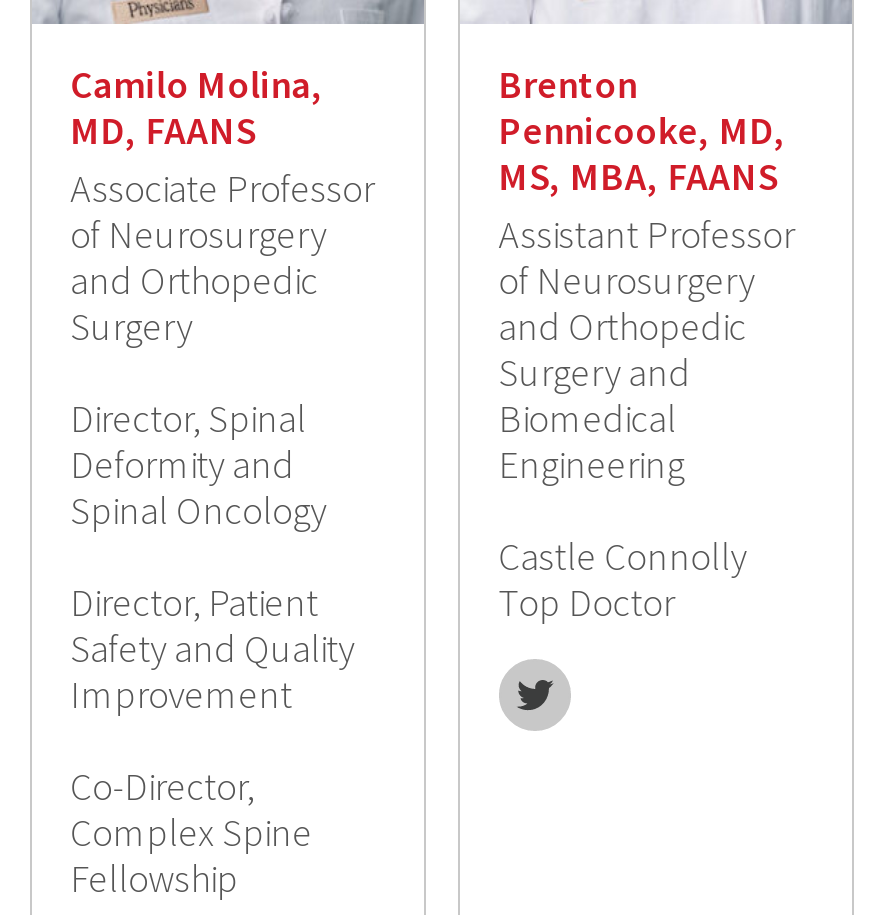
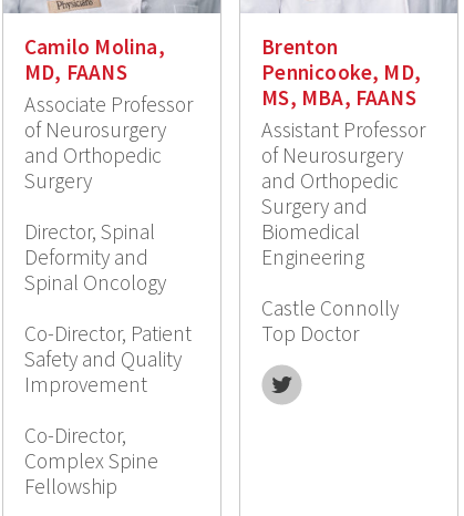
[70,579,318,627] Director, Patient -> [24,320,192,347] Co-Director, Patient

